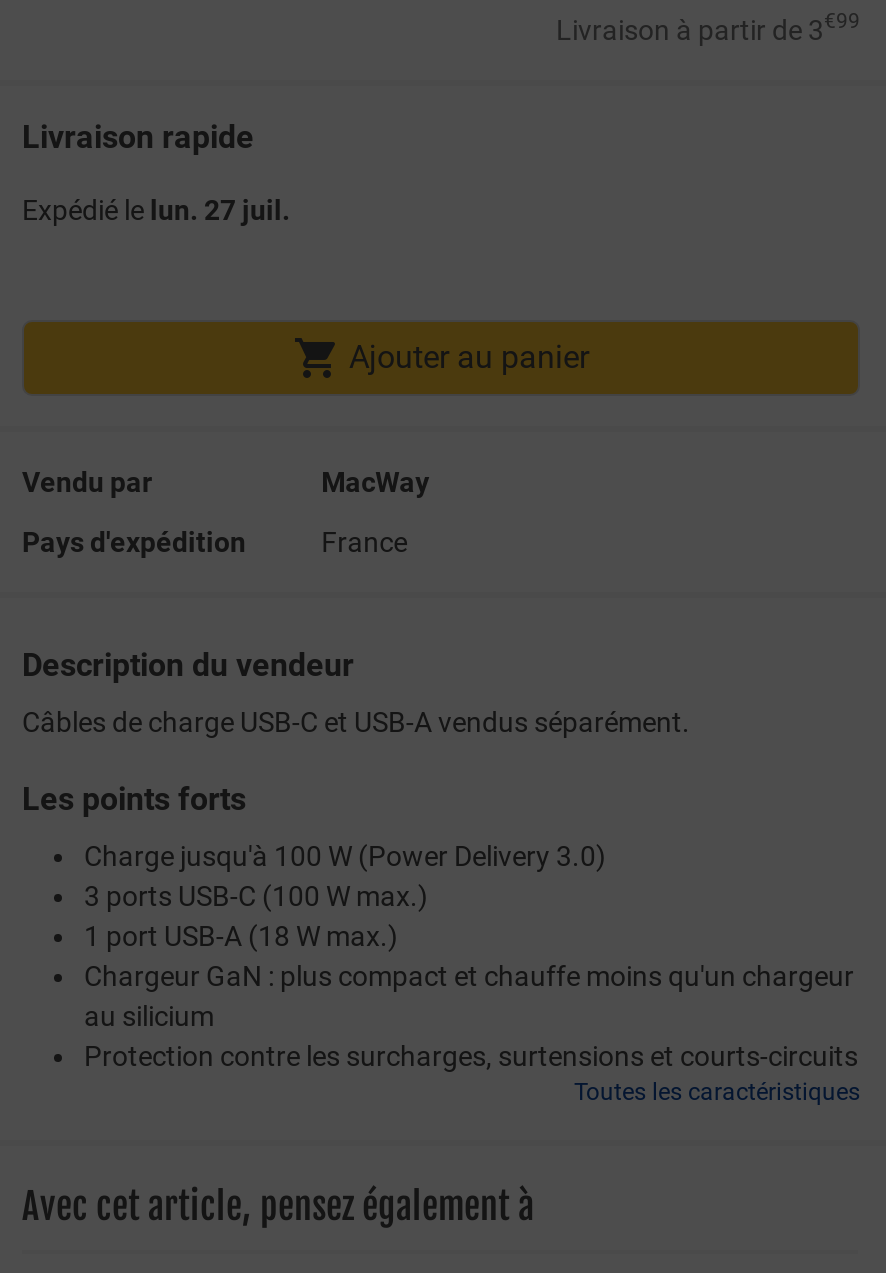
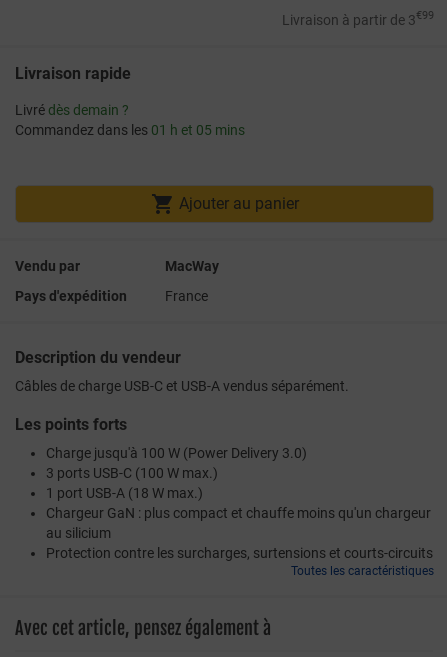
[22,193,290,225] Expédié le lun. 27 juil. -> [15,101,245,137] Livré dès demain ? | Commandez dans les 01 h et 05 mins

